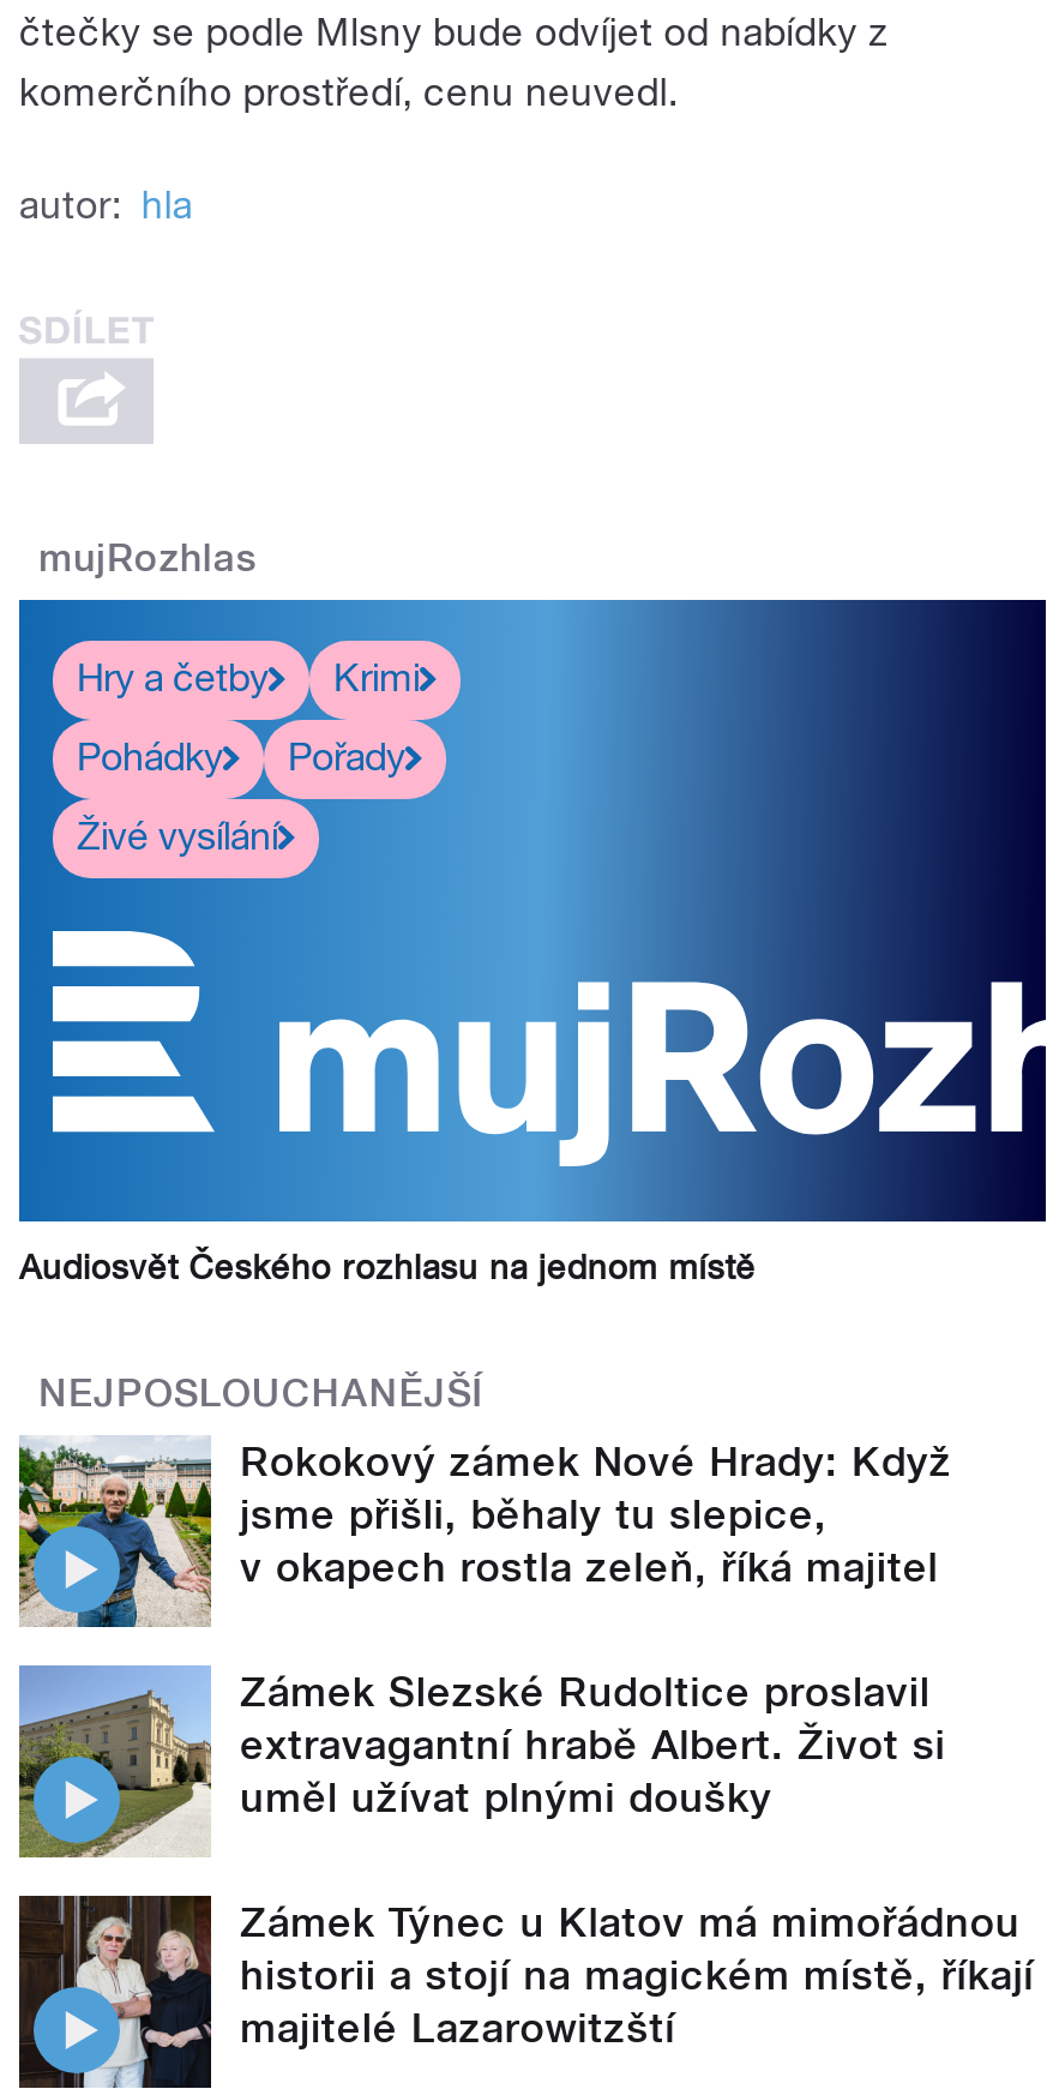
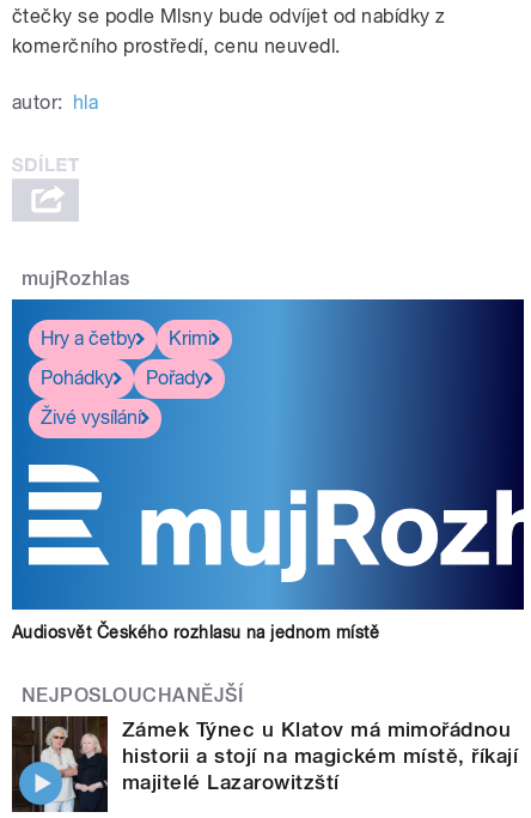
[17,1435,952,1821] [image] | Rokokový zámek Nové Hrady: Když | jsme přišli, běhaly tu slepice, | v okapech rostla zeleň, říká majitel | Zámek Slezské Rudoltice proslavil | extravagantní hrabě Albert. Život si | uměl užívat plnými doušky -> none
[17,1663,206,1860] [image] -> none

